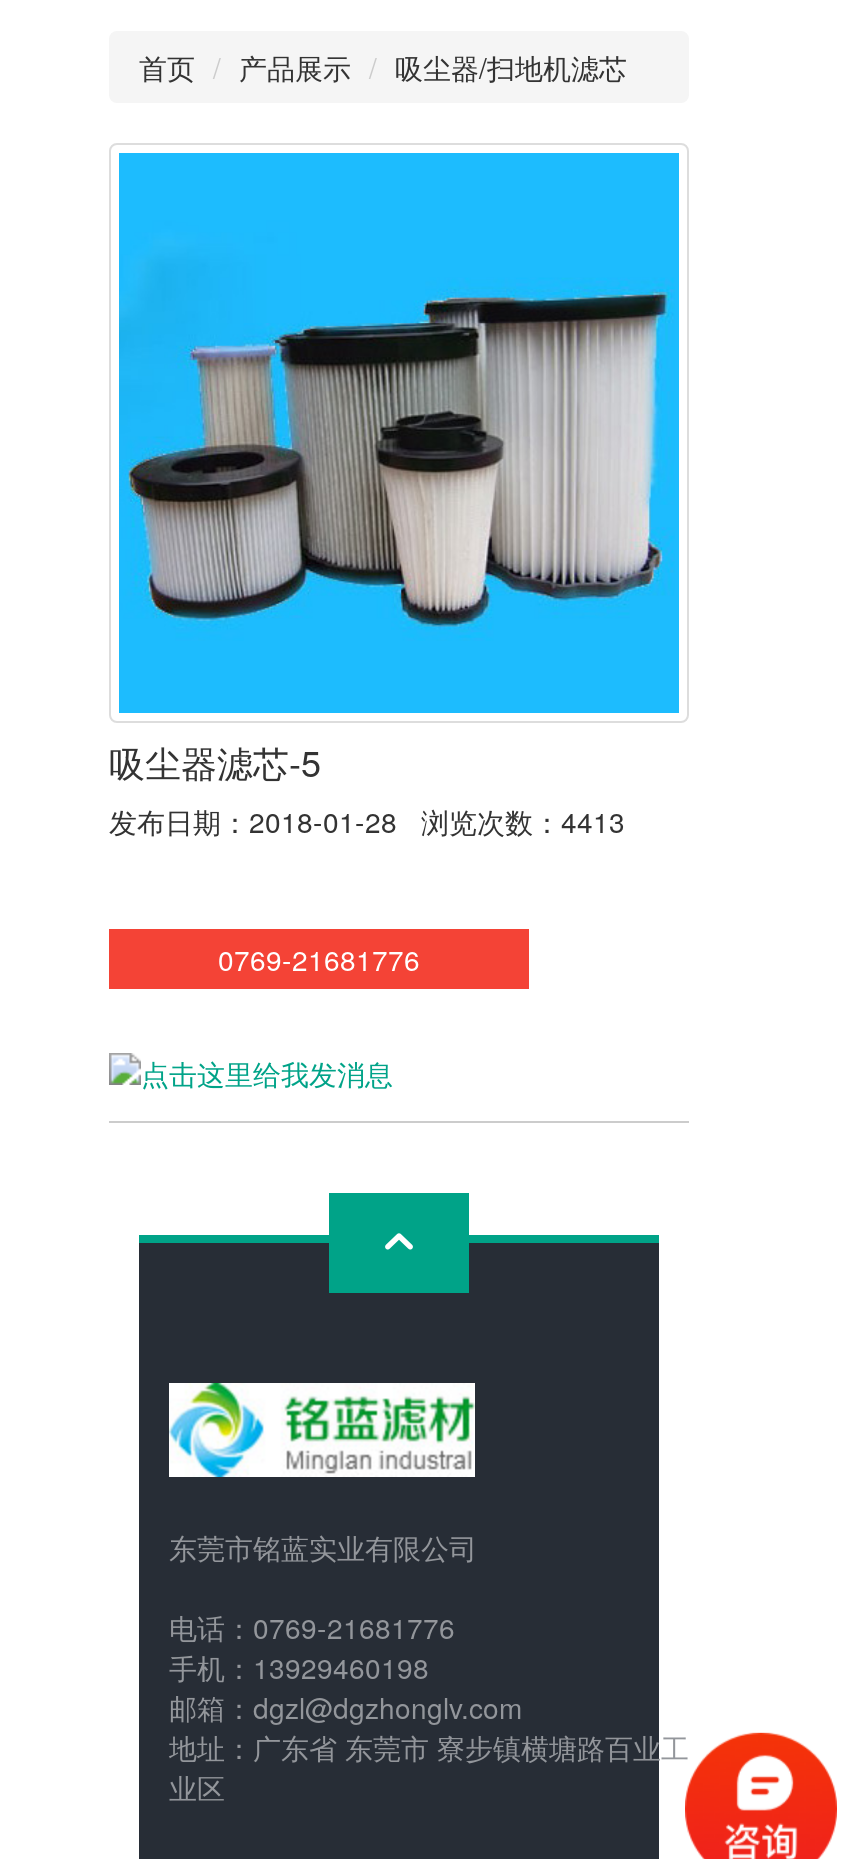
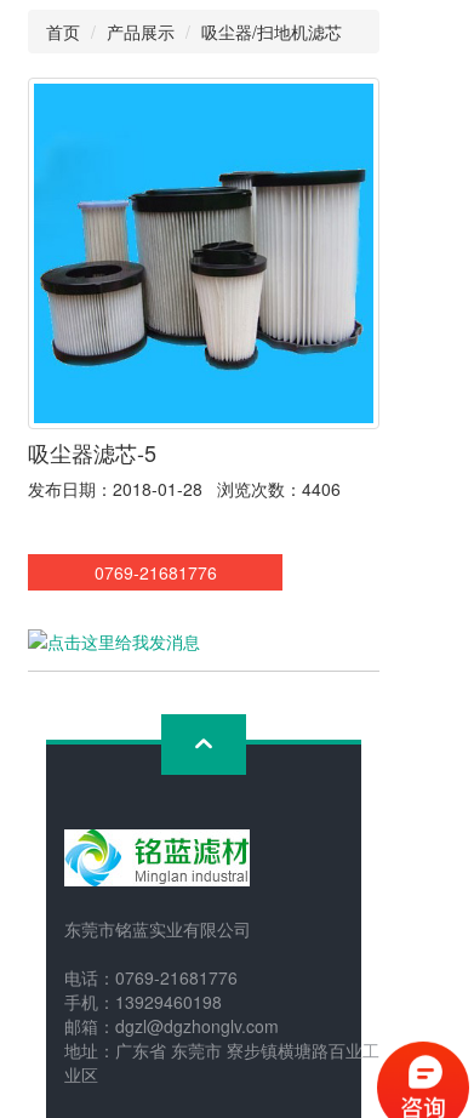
[109,801,625,841] 发布日期：2018-01-28 浏览次数：4413 -> [28,477,341,501] 发布日期：2018-01-28 浏览次数：4406

